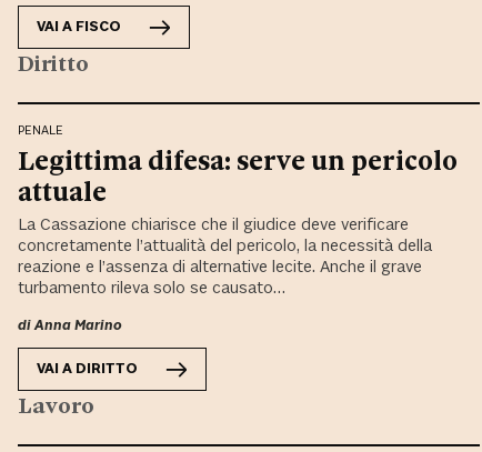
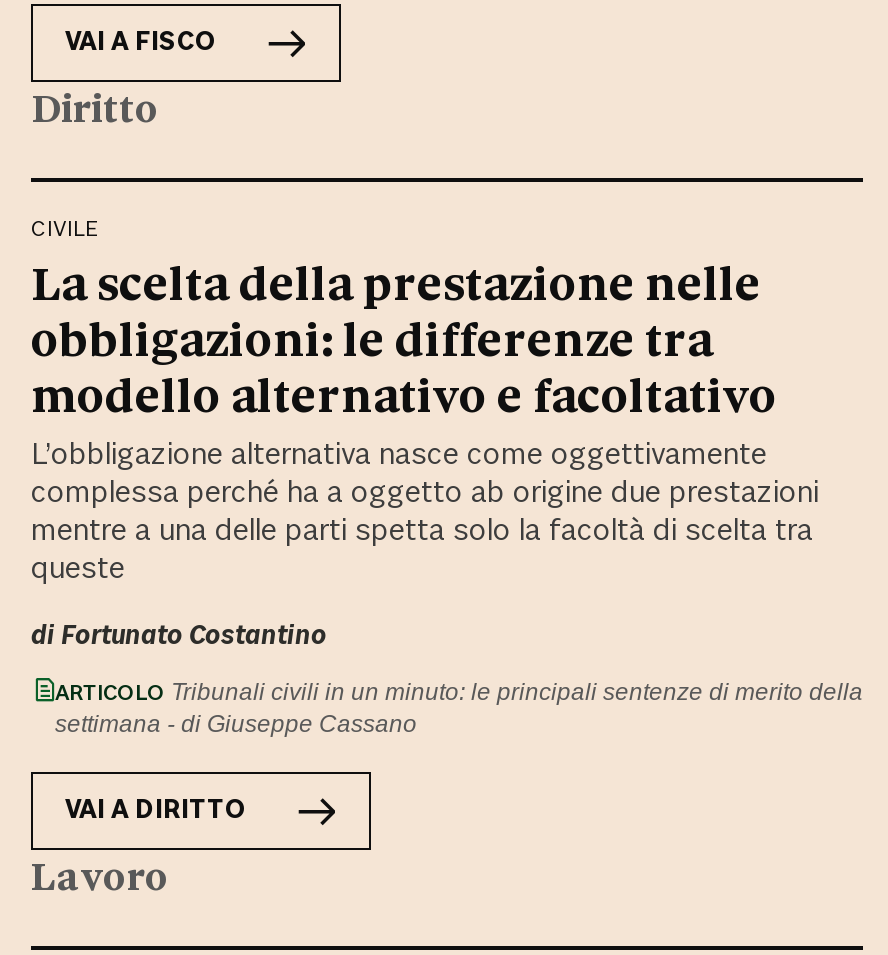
[18,122,458,335] PENALE | Legittima difesa: serve un pericolo | attuale | La Cassazione chiarisce che il giudice deve verificare | concretamente l’attualità del pericolo, la necessità della | reazione e l’assenza di alternative lecite. Anche il grave | turbamento rileva solo se causato… | di Anna Marino -> [31,213,863,738] CIVILE | La scelta della prestazione nelle | obbligazioni: le differenze tra | modello alternativo e facoltativo | L’obbligazione alternativa nasce come oggettivamente | complessa perché ha a oggetto ab origine due prestazioni | mentre a una delle parti spetta solo la facoltà di scelta tra | queste | di Fortunato Costantino | ARTICOLO Tribunali civili in un minuto: le principali sentenze di merito della | settimana - di Giuseppe Cassano

